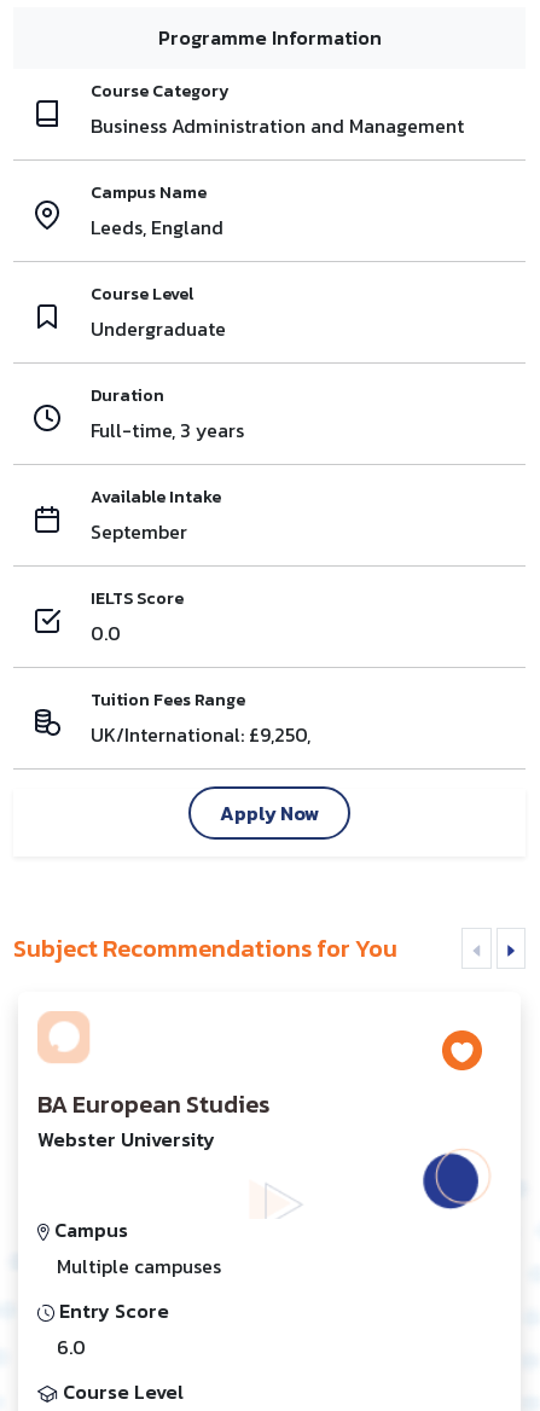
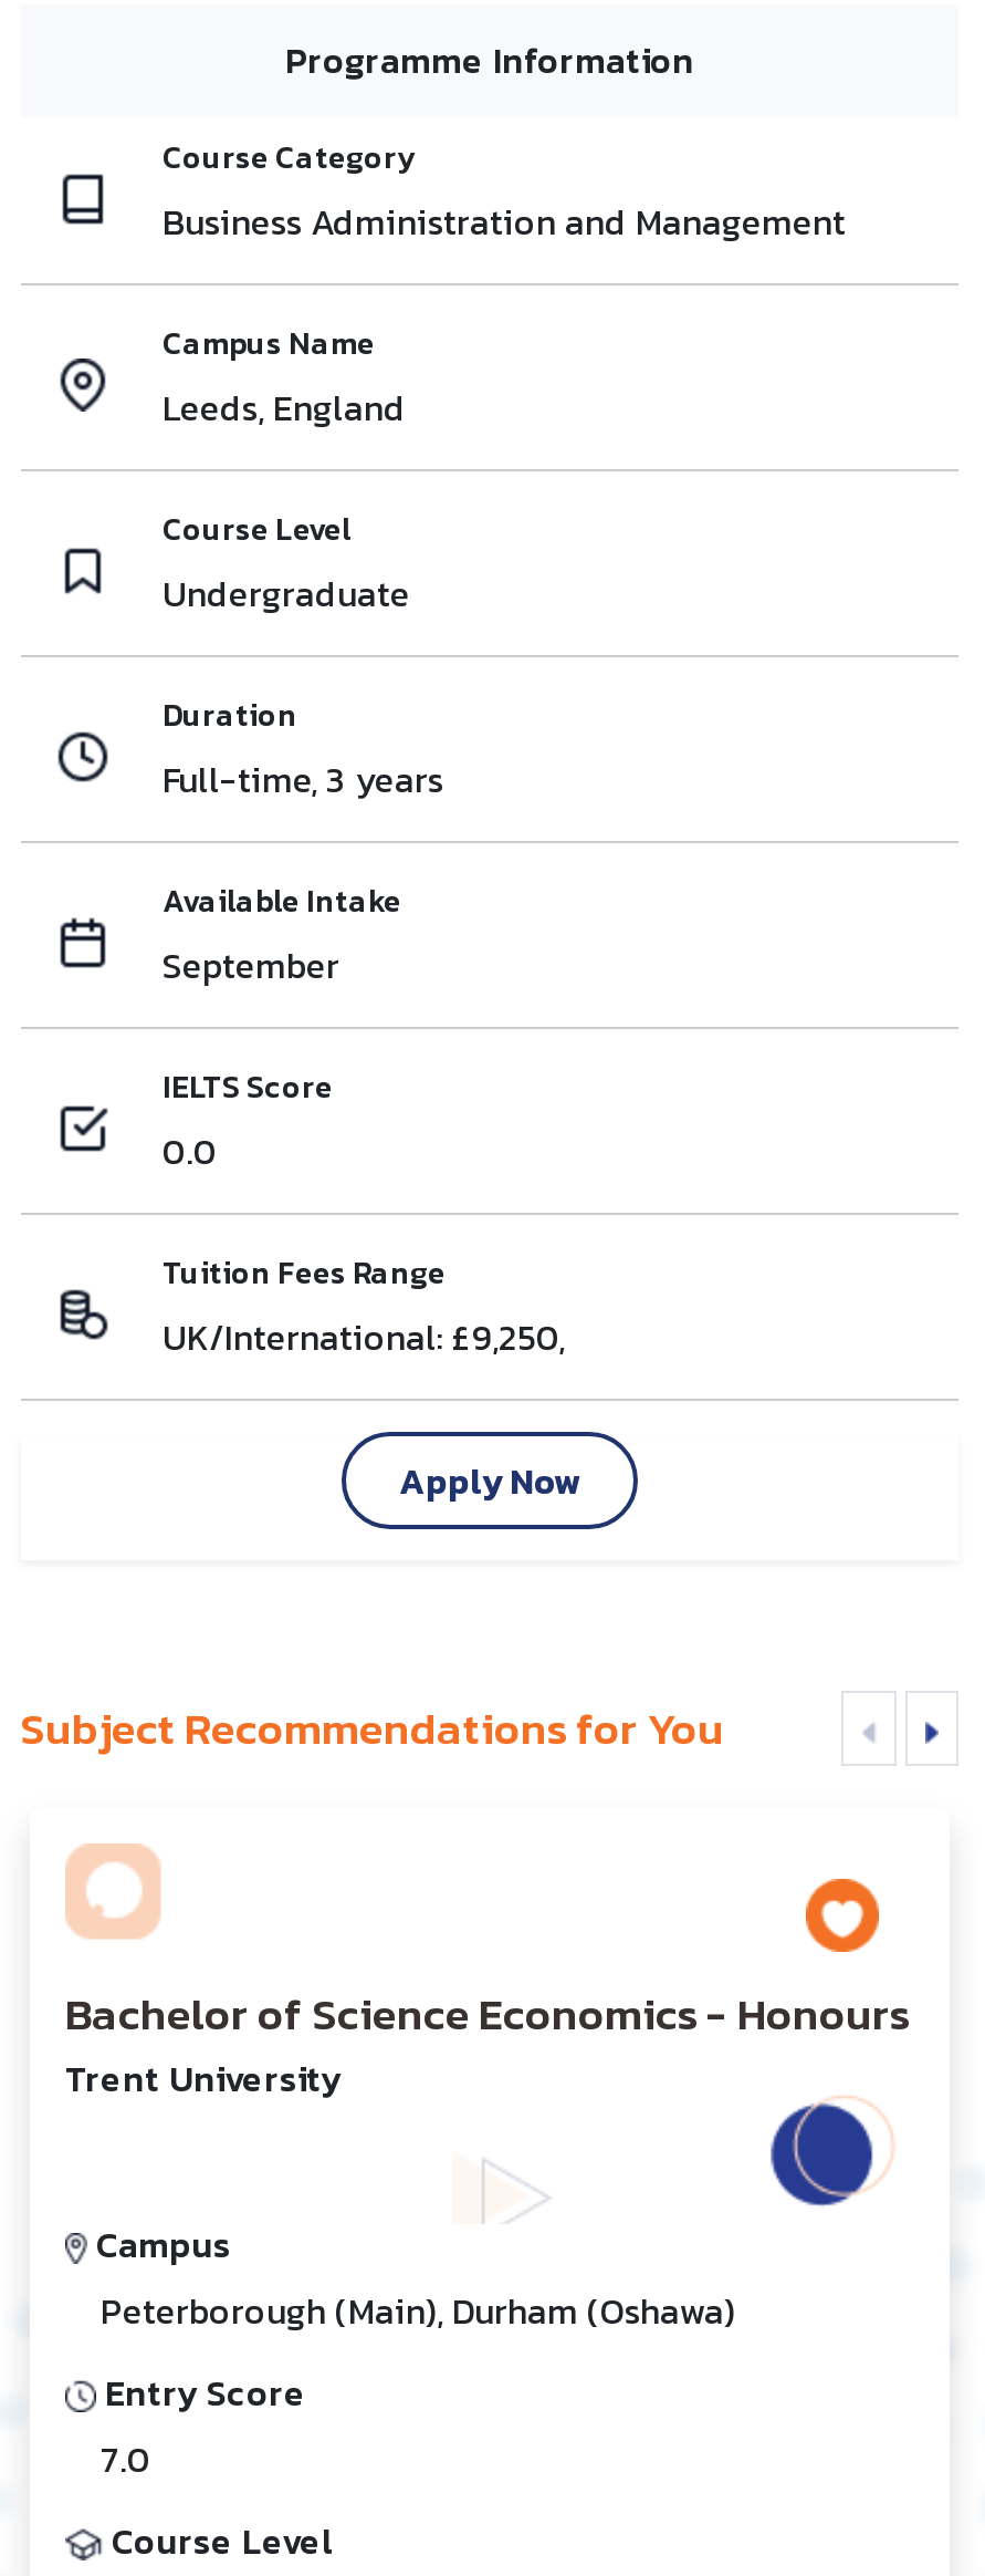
[37,1086,269,1153] BA European Studies | Webster University -> [65,1980,910,2104] Bachelor of Science Economics - Honours | Trent University
[57,1251,221,1280] Multiple campuses -> [101,2283,735,2336] Peterborough (Main), Durham (Oshawa)
[57,1332,86,1361] 6.0 -> [101,2431,151,2485] 7.0

